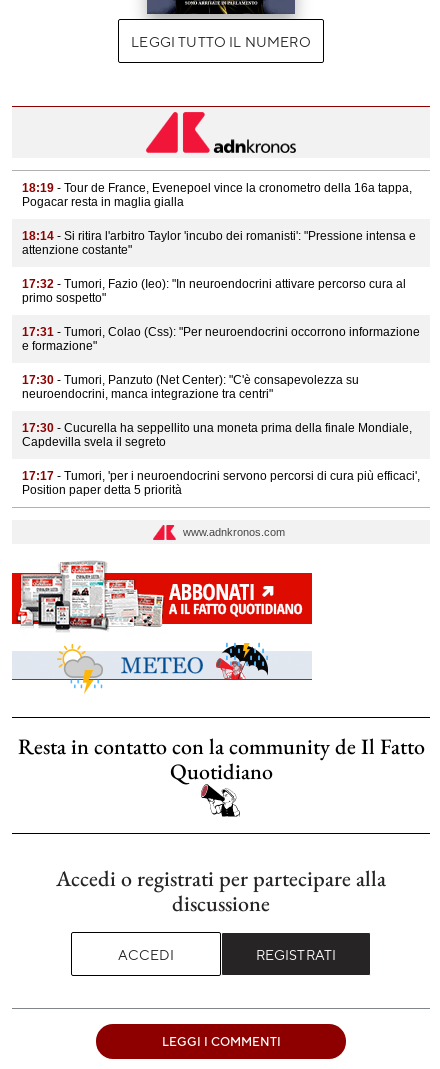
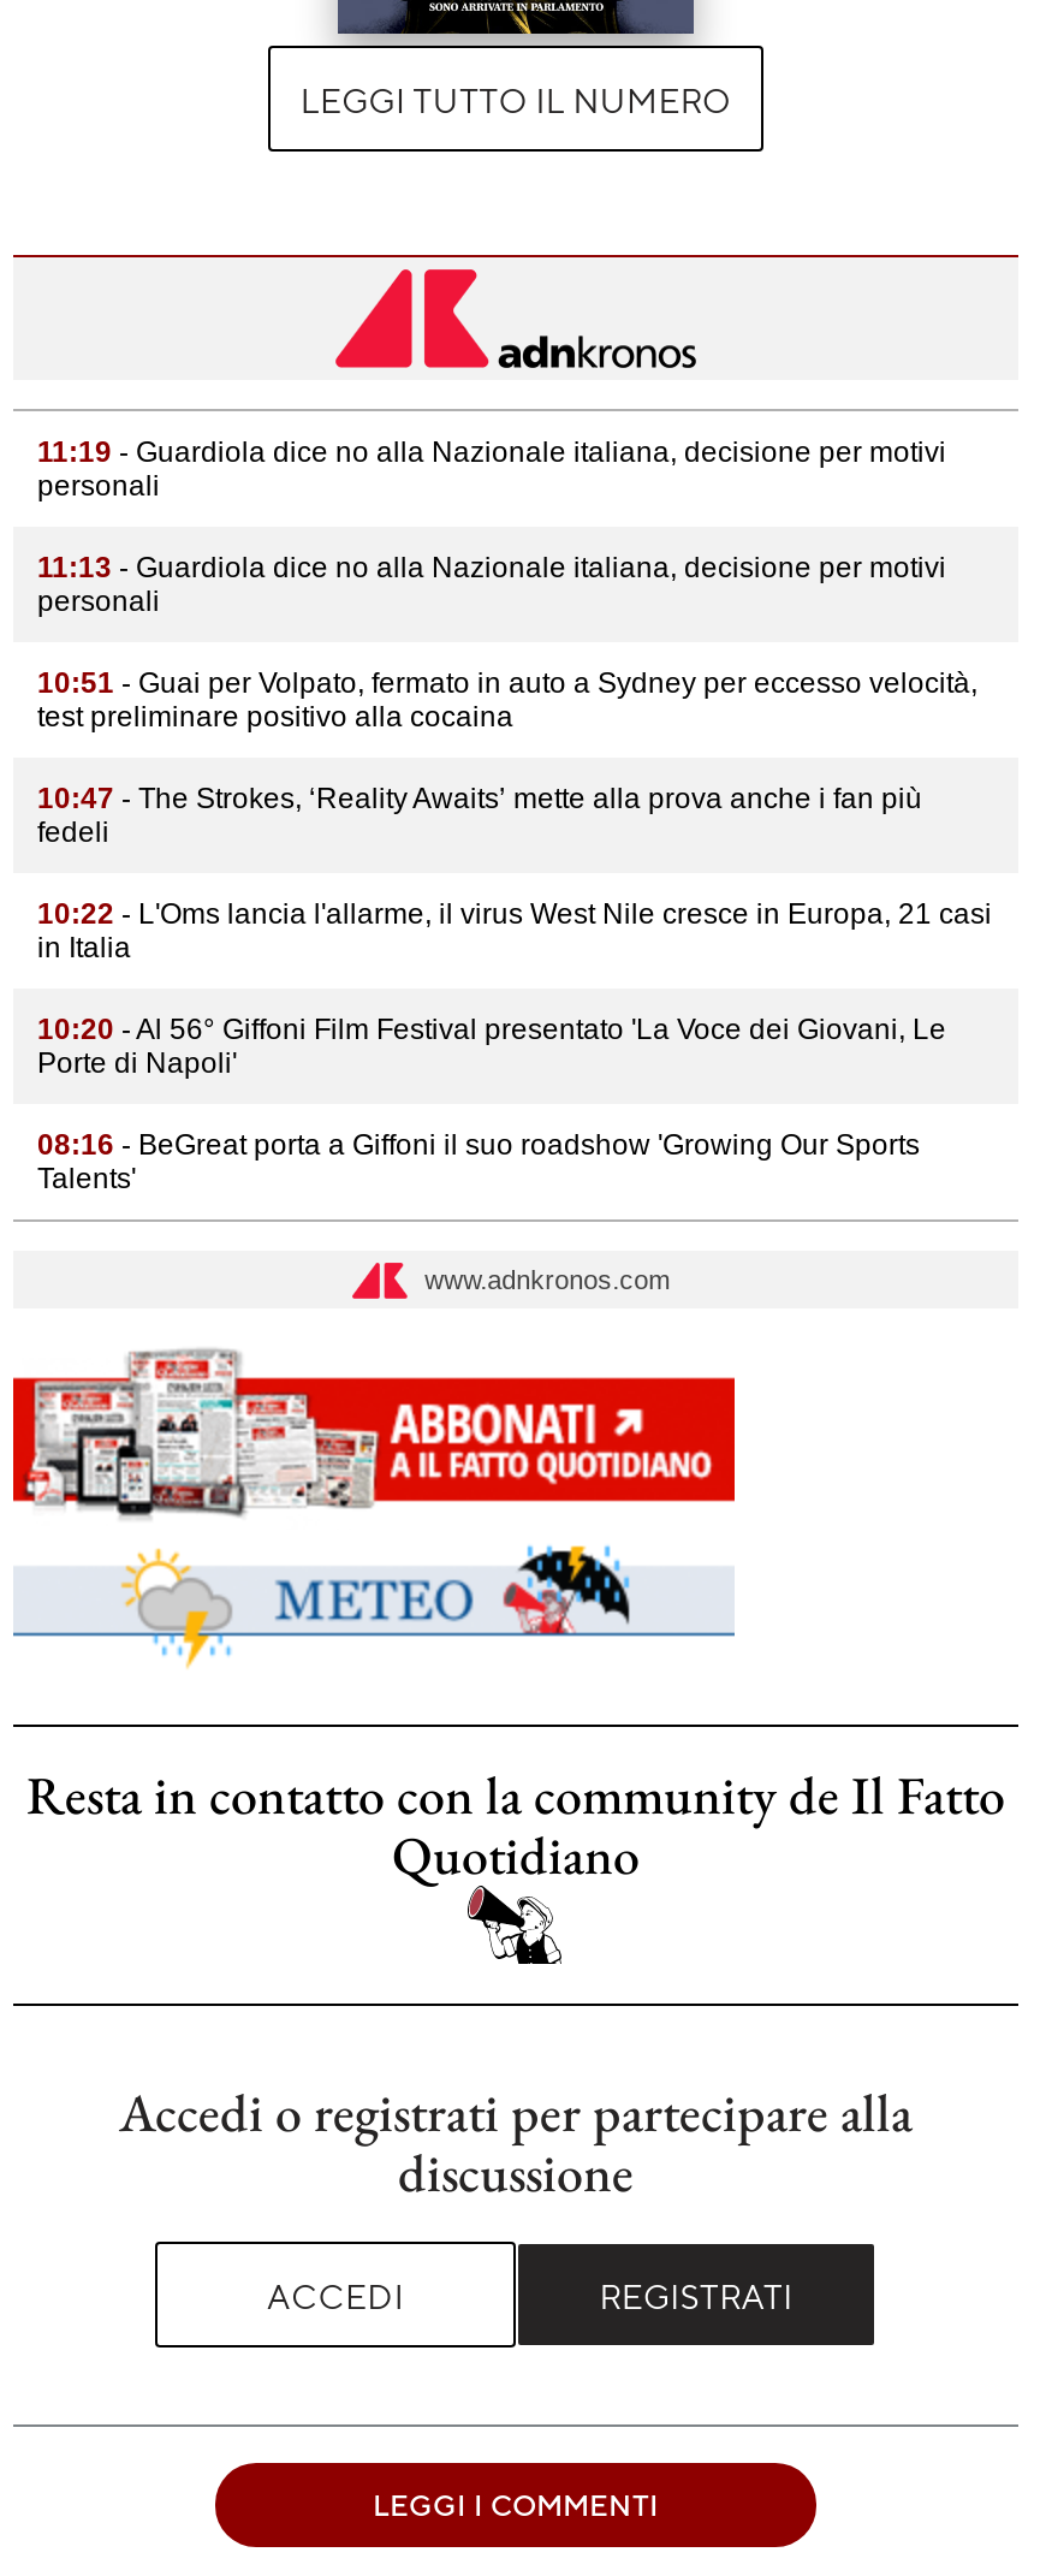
[22,181,412,209] 18:19 - Tour de France, Evenepoel vince la cronometro della 16a tappa, | Pogacar resta in maglia gialla -> [37,435,946,503] 11:19 - Guardiola dice no alla Nazionale italiana, decisione per motivi | personali
[22,229,416,257] 18:14 - Si ritira l'arbitro Taylor 'incubo dei romanisti': "Pressione intensa e | attenzione costante" -> [37,551,946,618] 11:13 - Guardiola dice no alla Nazionale italiana, decisione per motivi | personali
[22,277,406,305] 17:32 - Tumori, Fazio (Ieo): "In neuroendocrini attivare percorso cura al | primo sospetto" -> [37,666,977,734] 10:51 - Guai per Volpato, fermato in auto a Sydney per eccesso velocità, | test preliminare positivo alla cocaina
[22,325,420,353] 17:31 - Tumori, Colao (Css): "Per neuroendocrini occorrono informazione | e formazione" -> [37,782,922,849] 10:47 - The Strokes, ‘Reality Awaits’ mette alla prova anche i fan più | fedeli
[22,373,359,401] 17:30 - Tumori, Panzuto (Net Center): "C'è consapevolezza su | neuroendocrini, manca integrazione tra centri" -> [37,897,992,964] 10:22 - L'Oms lancia l'allarme, il virus West Nile cresce in Europa, 21 casi | in Italia
[22,421,412,449] 17:30 - Cucurella ha seppellito una moneta prima della finale Mondiale, | Capdevilla svela il segreto -> [37,1013,946,1080] 10:20 - Al 56° Giffoni Film Festival presentato 'La Voce dei Giovani, Le | Porte di Napoli'
[22,469,420,497] 17:17 - Tumori, 'per i neuroendocrini servono percorsi di cura più efficaci', | Position paper detta 5 priorità -> [37,1128,920,1195] 08:16 - BeGreat porta a Giffoni il suo roadshow 'Growing Our Sports | Talents'

